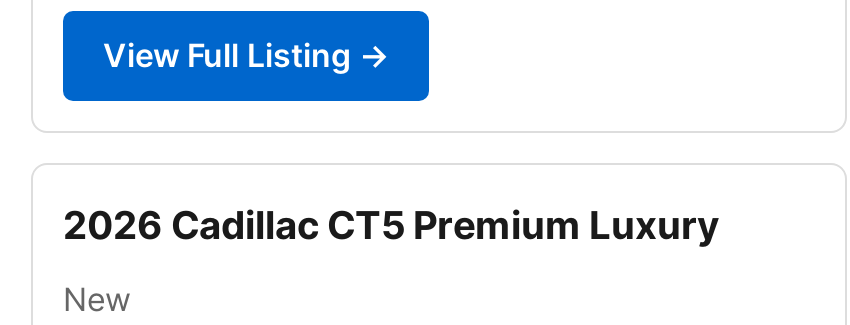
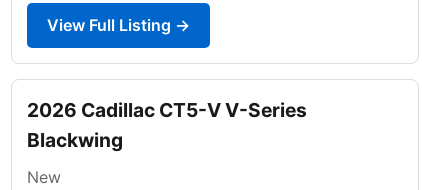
[63,201,719,249] 2026 Cadillac CT5 Premium Luxury -> [27,98,307,152] 2026 Cadillac CT5-V V-Series | Blackwing

